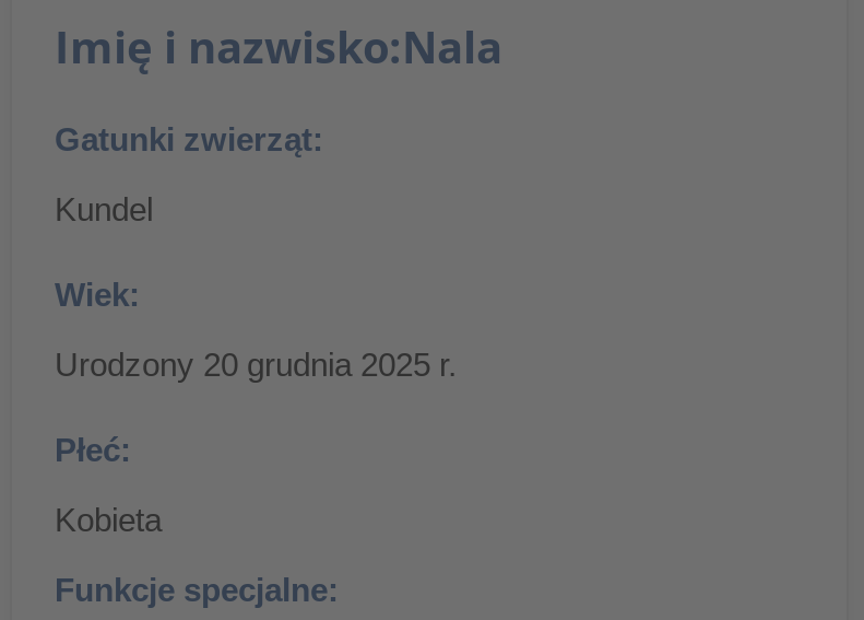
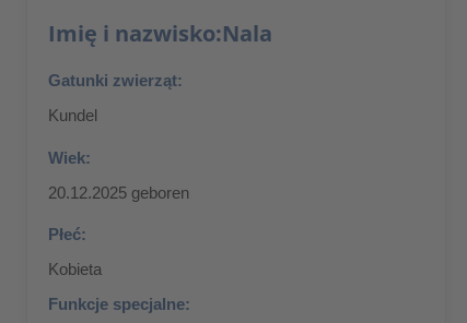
[54,346,456,383] Urodzony 20 grudnia 2025 r. -> [49,183,190,201] 20.12.2025 geboren

